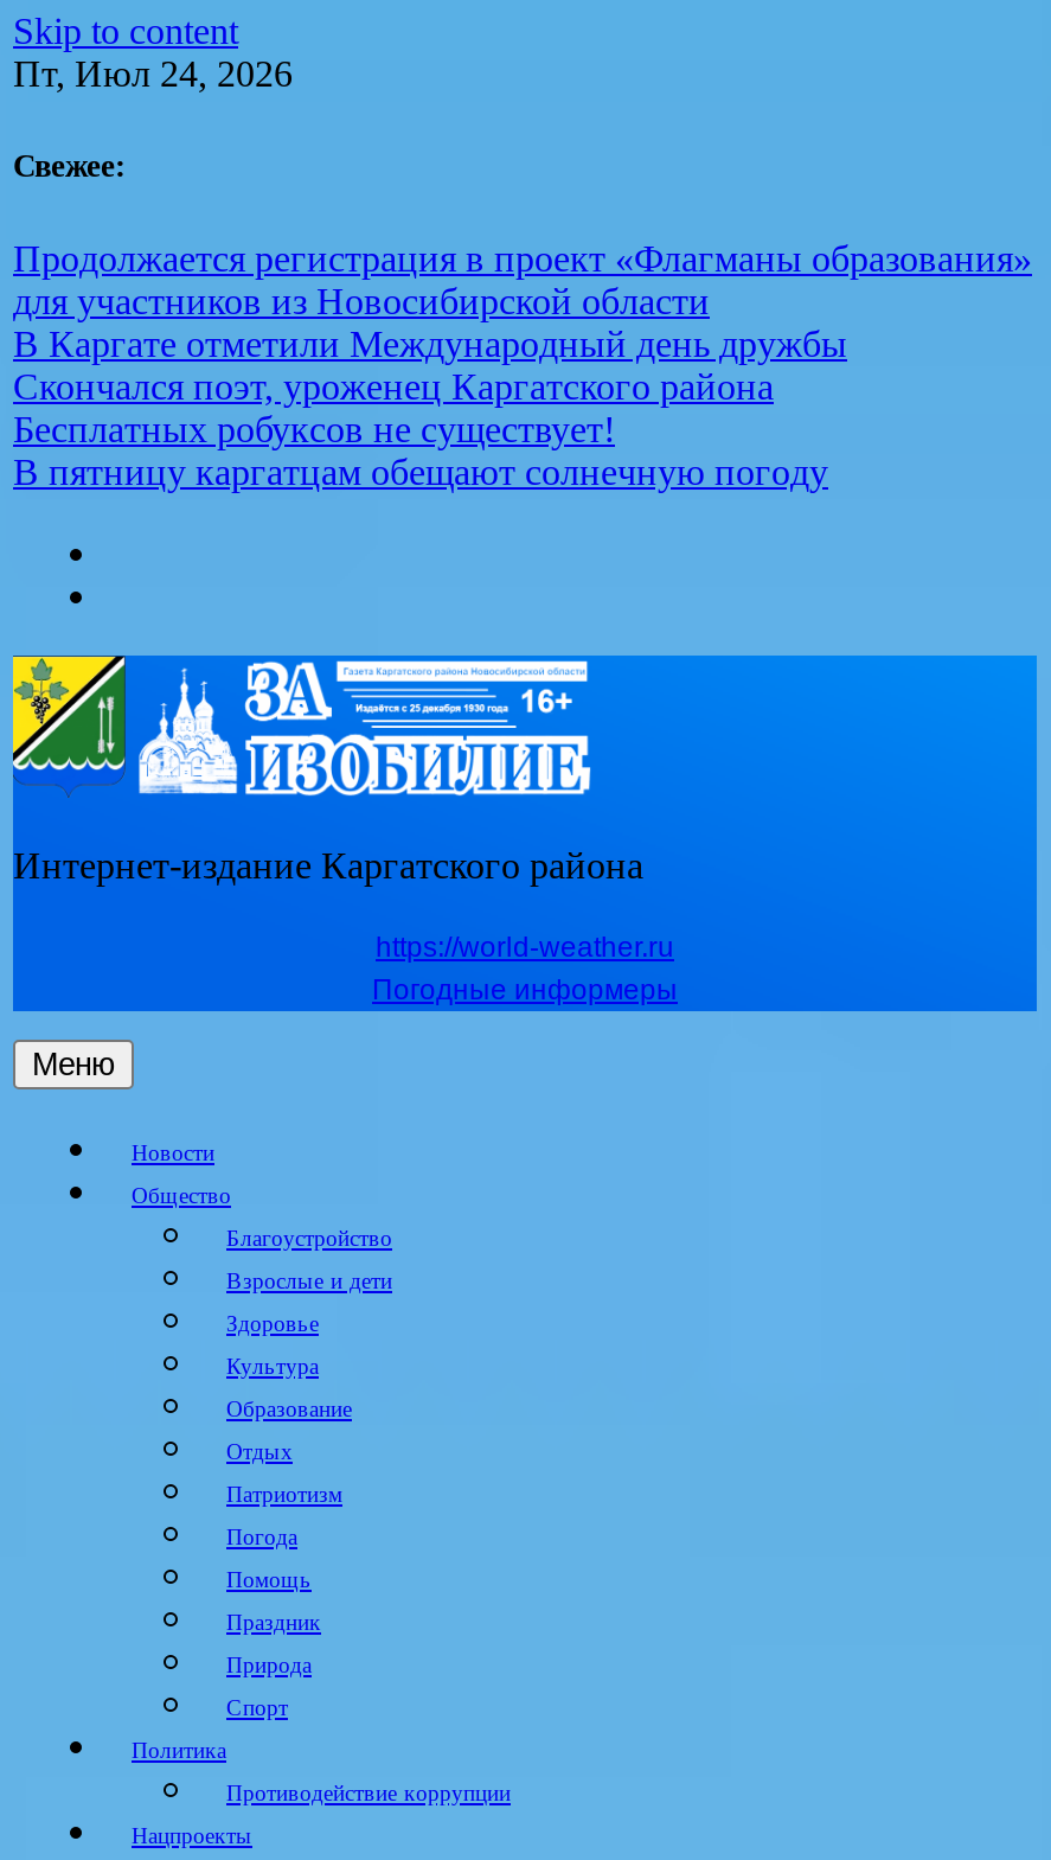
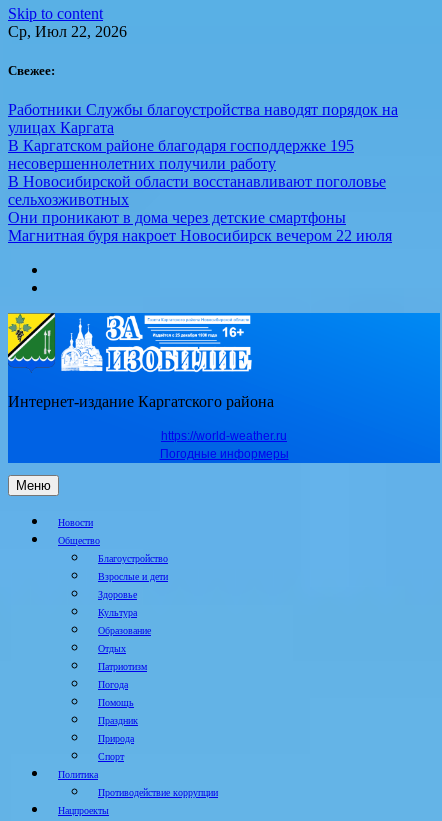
[13,53,293,94] Пт, Июл 24, 2026 -> [8,23,127,40] Ср, Июл 22, 2026
[13,239,1032,493] Продолжается регистрация в проект «Флагманы образования» | для участников из Новосибирской области | В Каргате отметили Международный день дружбы | Скончался поэт, уроженец Каргатского района | Бесплатных робуксов не существует! | В пятницу каргатцам обещают солнечную погоду -> [8,101,398,244] Работники Службы благоустройства наводят порядок на | улицах Каргата | В Каргатском районе благодаря господдержке 195 | несовершеннолетних получили работу | В Новосибирской области восстанавливают поголовье | сельхозживотных | Они проникают в дома через детские смартфоны | Магнитная буря накроет Новосибирск вечером 22 июля

